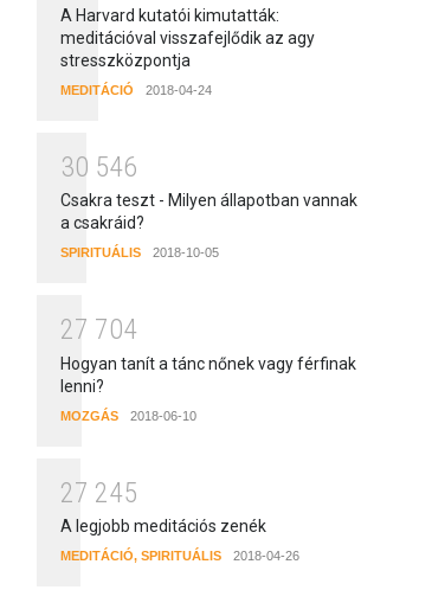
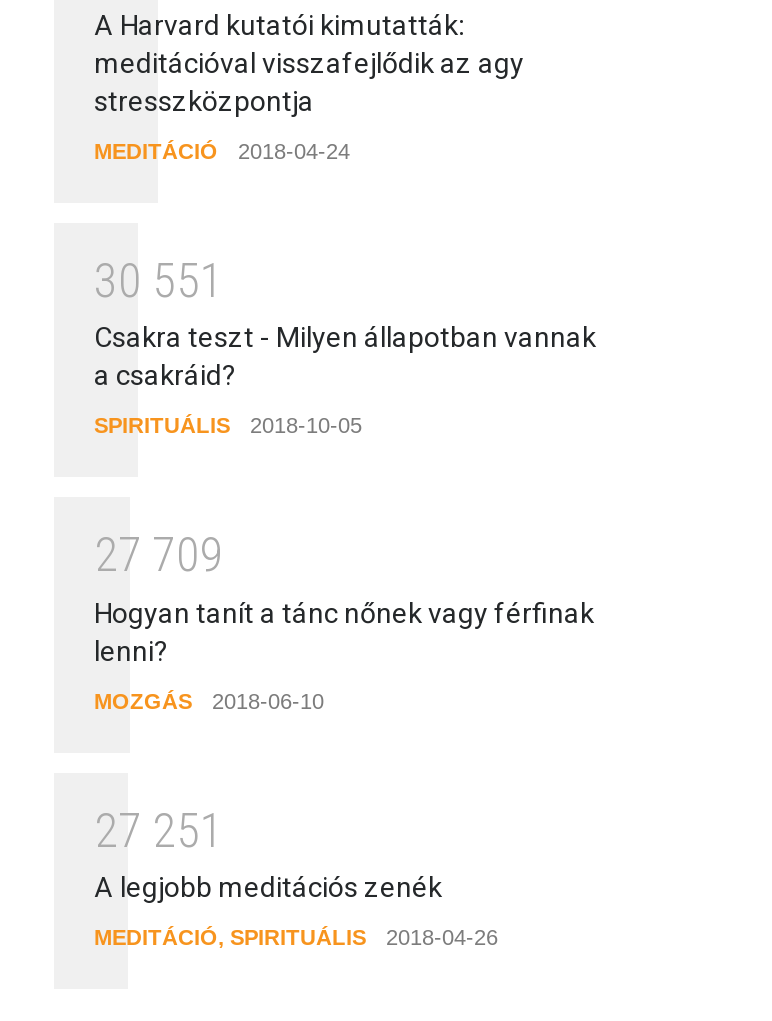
[60,150,137,183] 30 546 -> [94,253,224,309] 30 551
[60,313,137,346] 27 704 -> [94,528,224,584] 27 709
[60,476,137,509] 27 245 -> [94,803,224,859] 27 251

